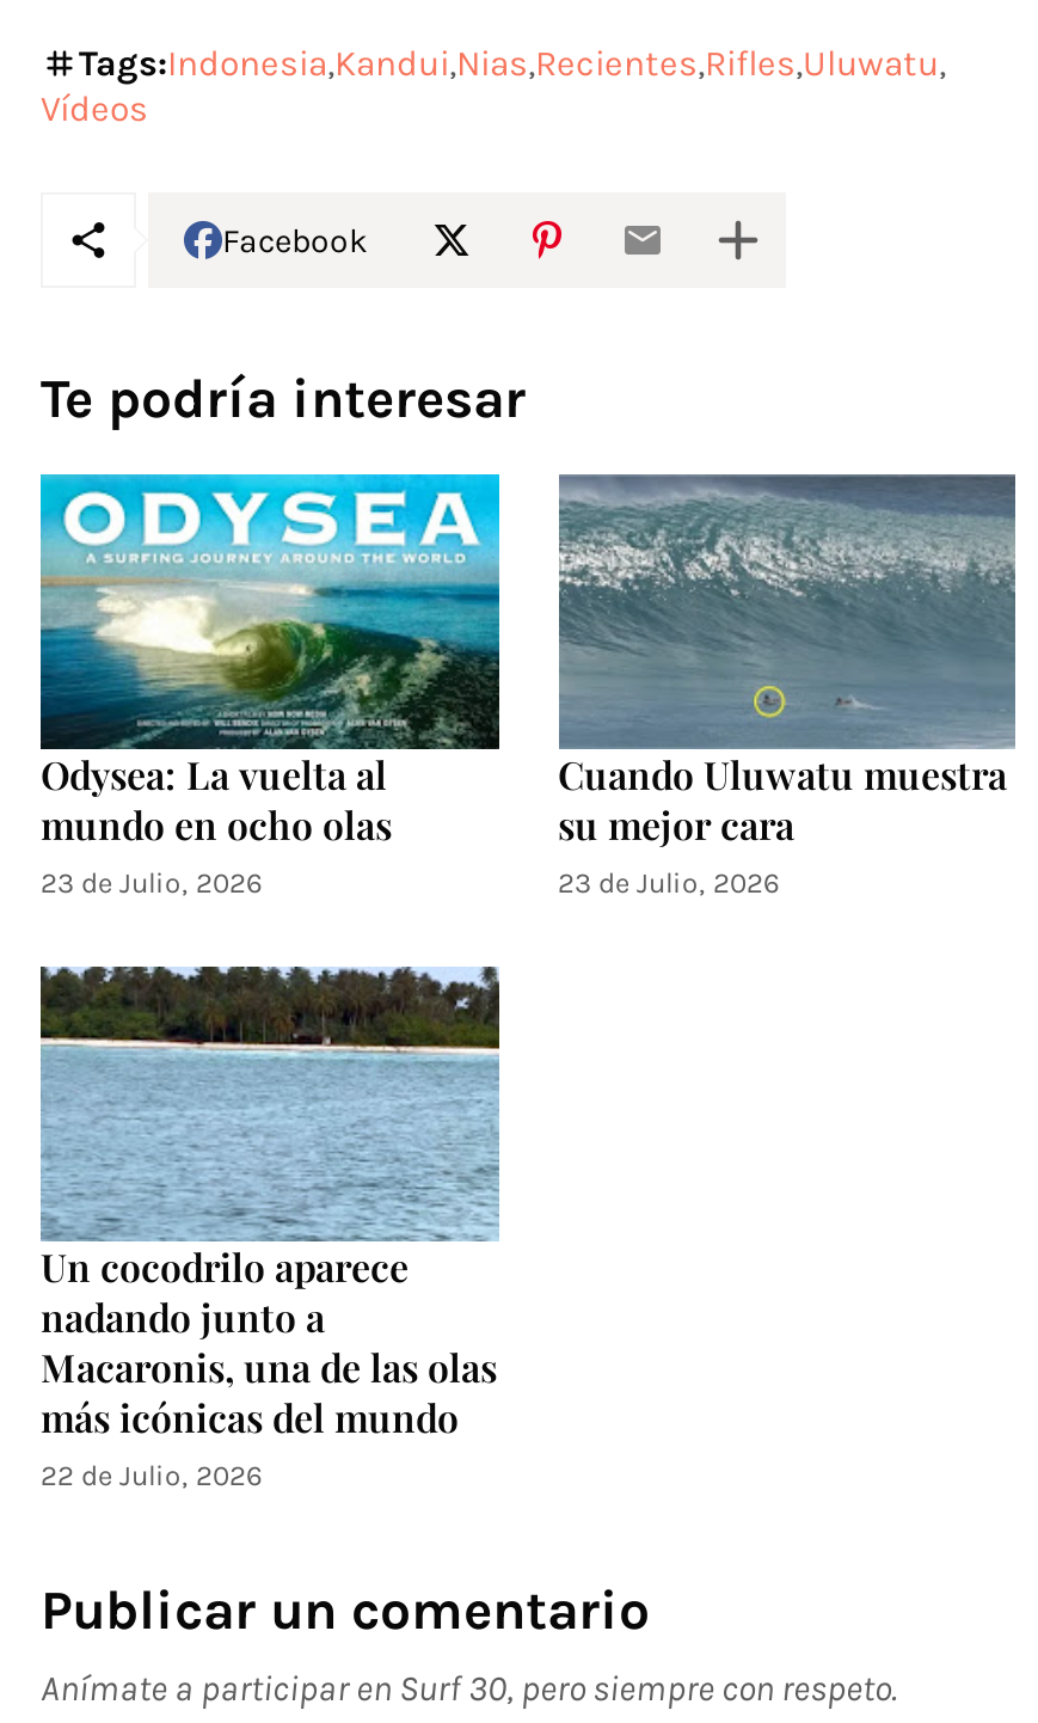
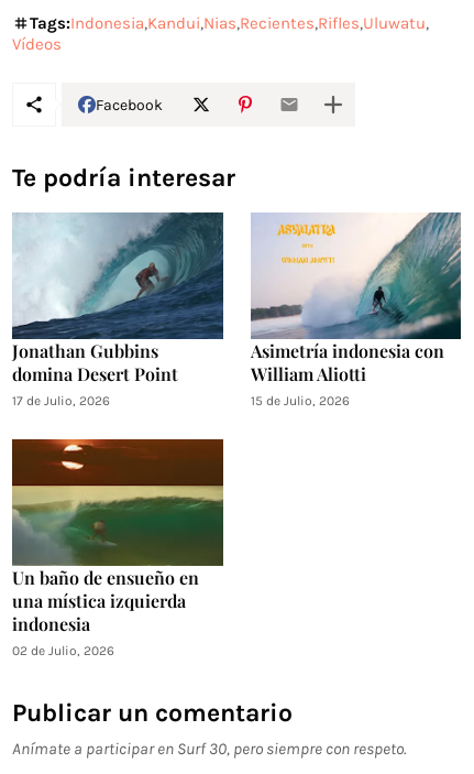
[38,472,502,901] [image] | Odysea: La vuelta al | mundo en ocho olas | 23 de Julio, 2026 -> [12,211,224,409] [image] | Jonathan Gubbins | domina Desert Point | 17 de Julio, 2026
[558,472,1015,901] [image] | Cuando Uluwatu muestra | su mejor cara | 23 de Julio, 2026 -> [250,212,460,409] [image] | Asimetría indonesia con | William Aliotti | 15 de Julio, 2026
[41,964,502,1494] [image] | Un cocodrilo aparece | nadando junto a | Macaronis, una de las olas | más icónicas del mundo | 22 de Julio, 2026 -> [11,438,224,659] [image] | Un baño de ensueño en | una mística izquierda | indonesia | 02 de Julio, 2026

